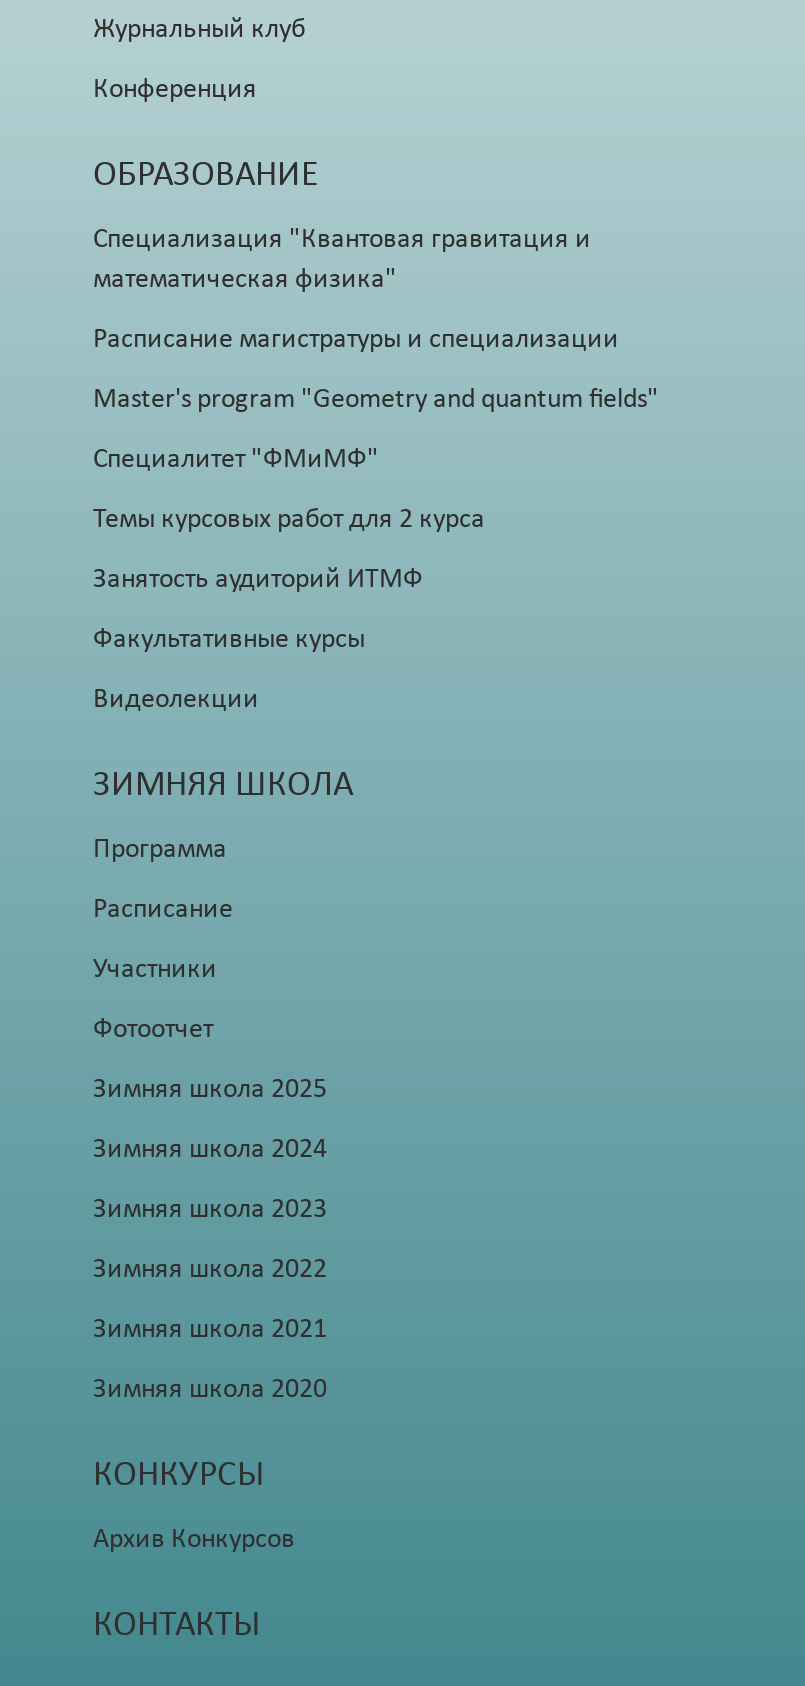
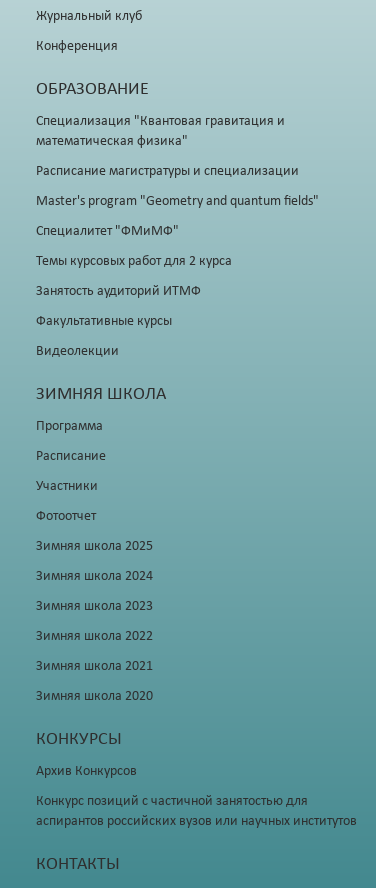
none -> [36,794,357,829] Конкурс позиций с частичной занятостью для | аспирантов российских вузов или научных институтов

